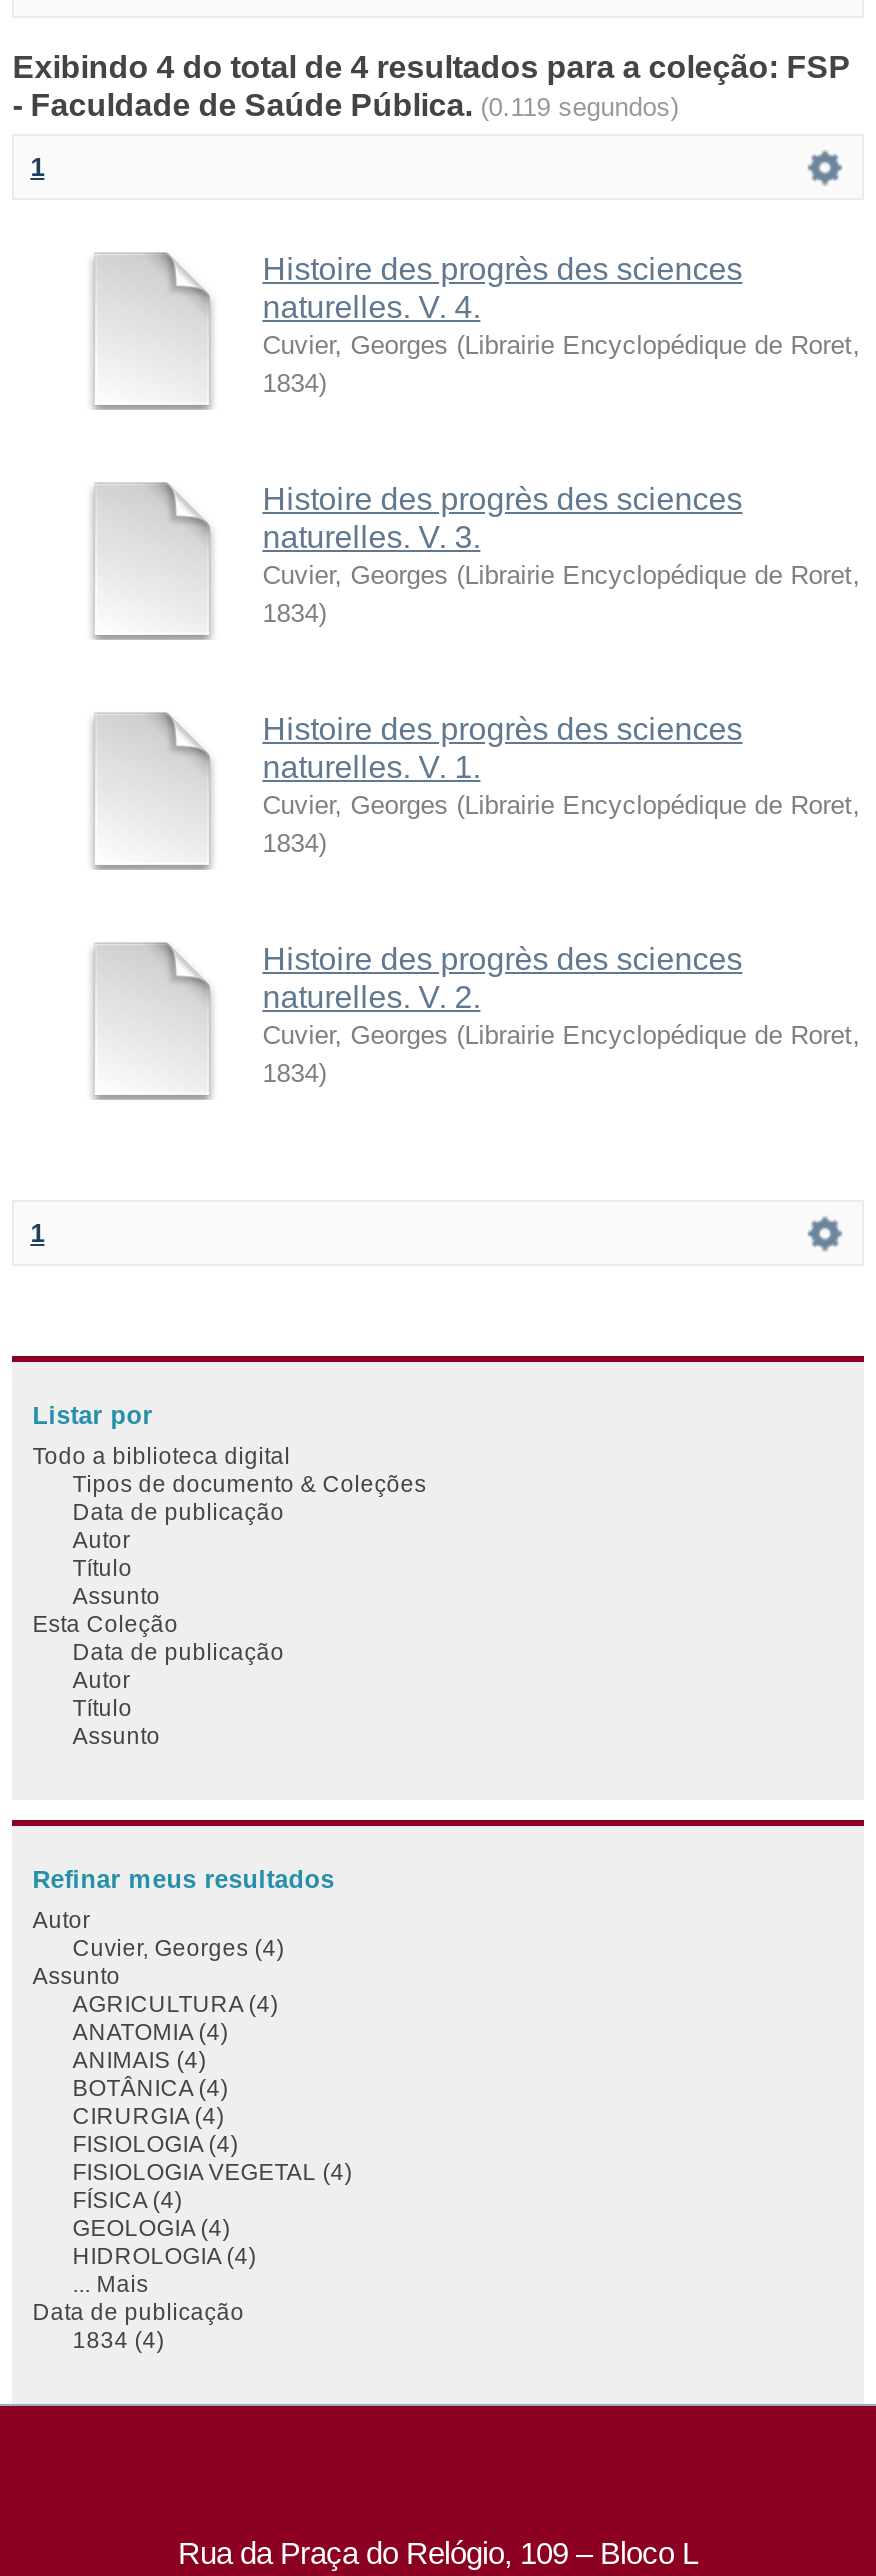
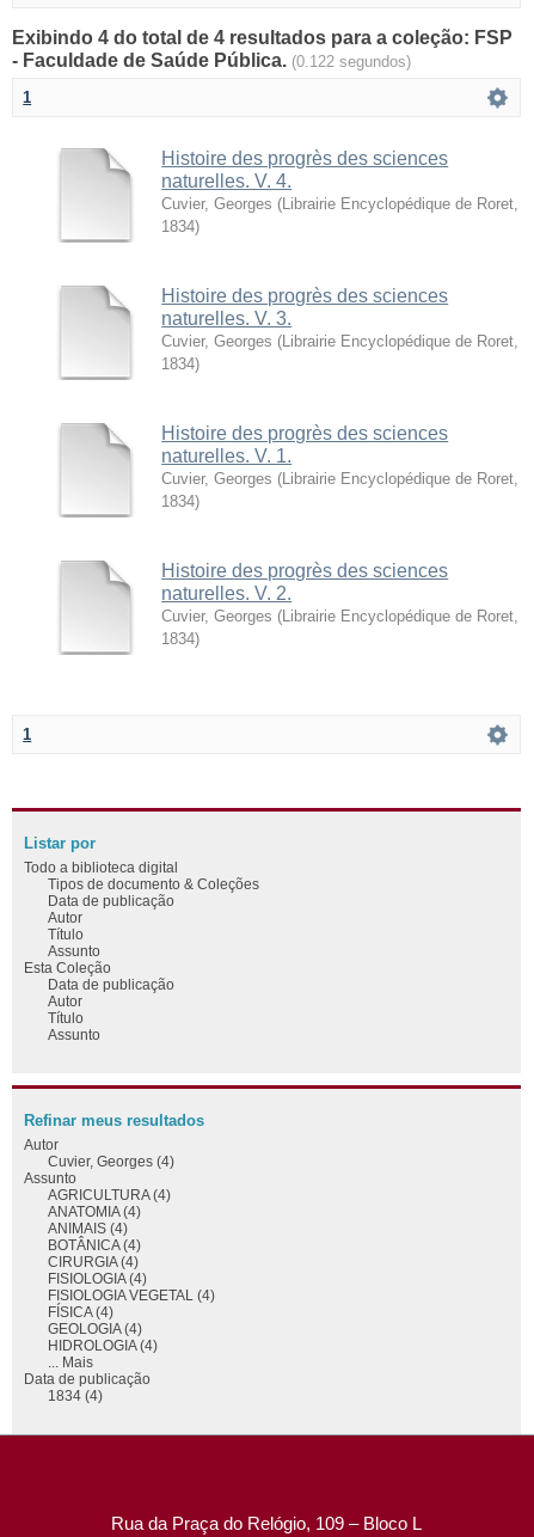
[12,88,678,122] - Faculdade de Saúde Pública. (0.119 segundos) -> [12,50,411,71] - Faculdade de Saúde Pública. (0.122 segundos)

